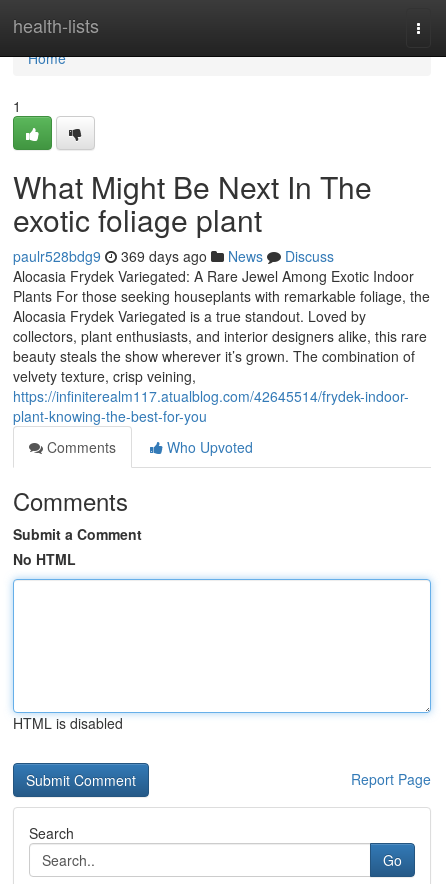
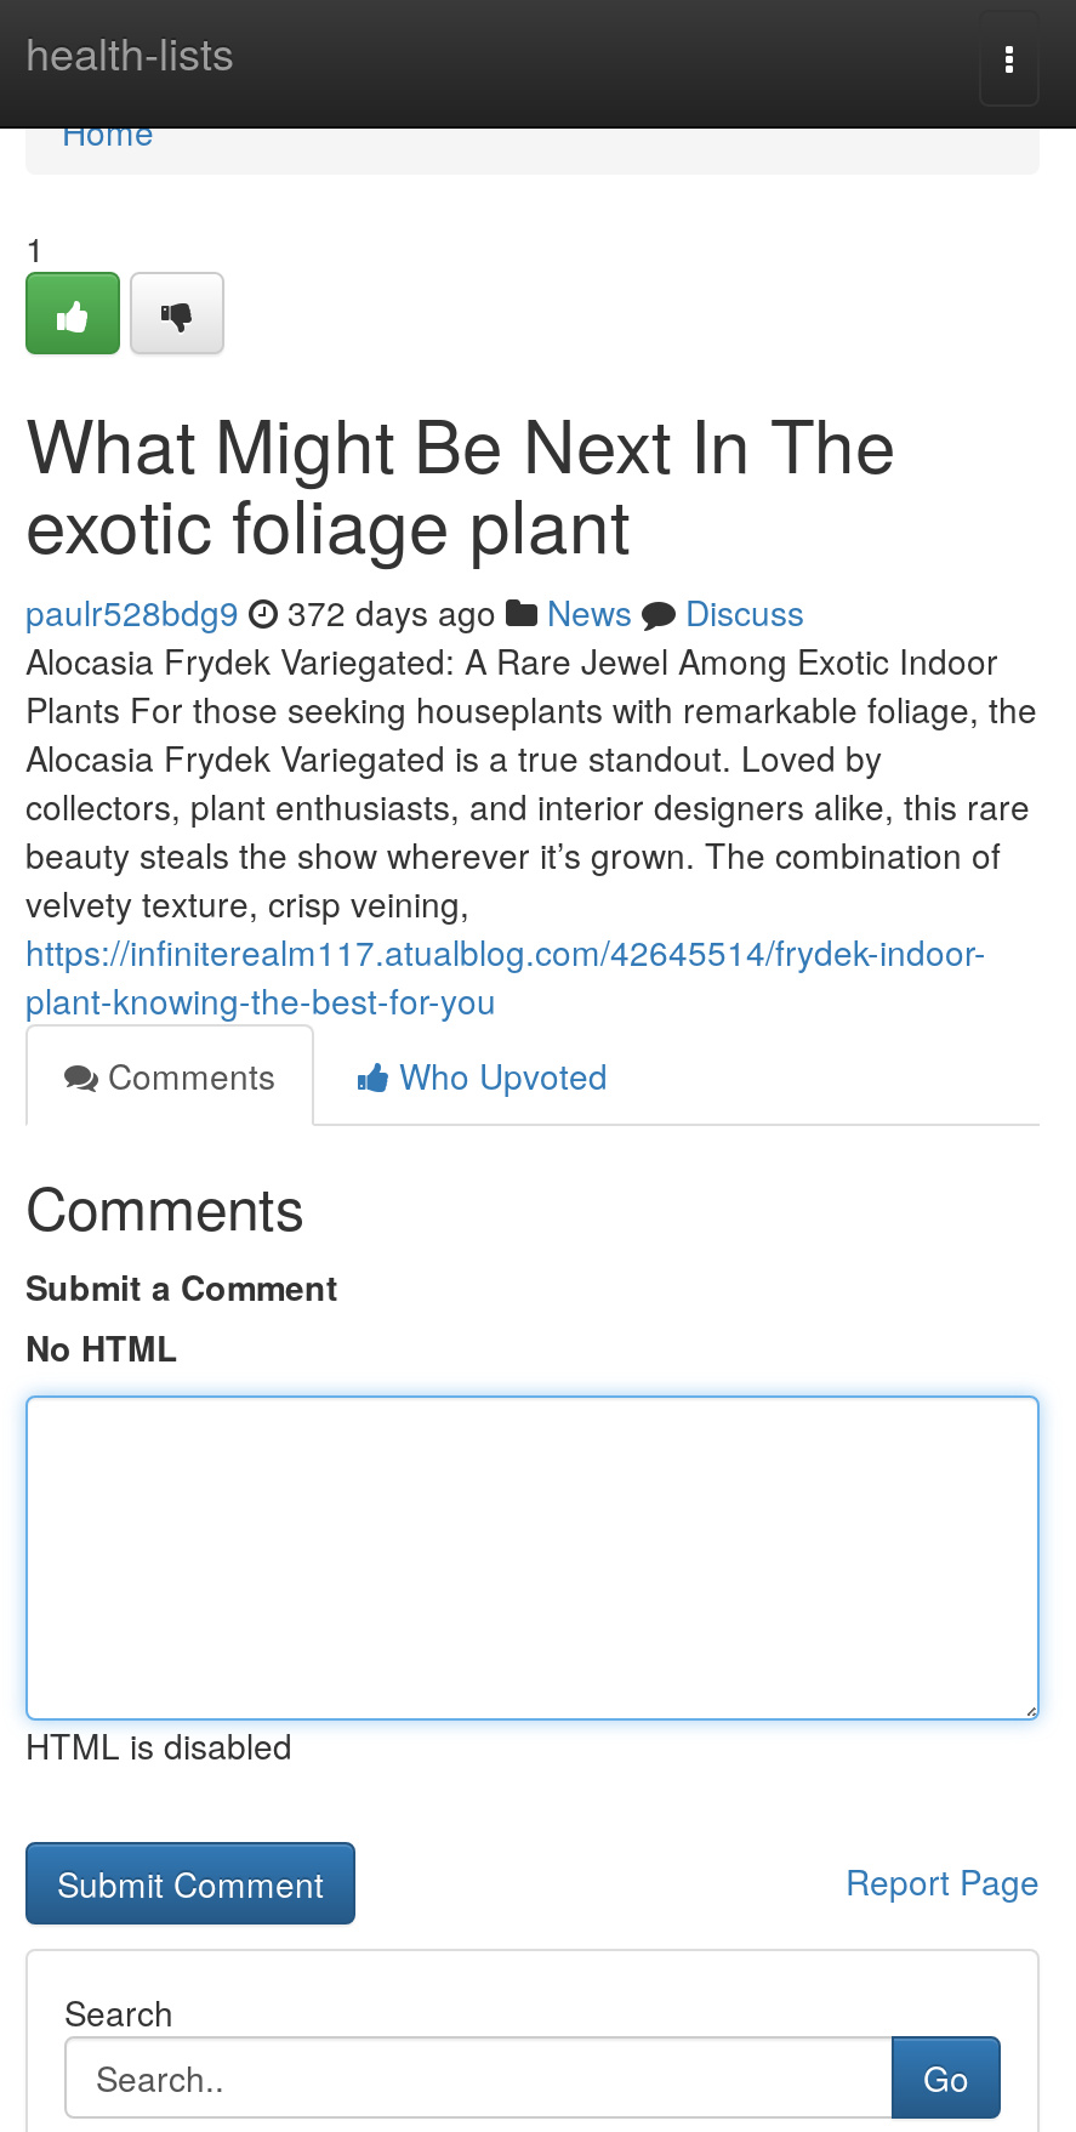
[13,246,334,266] paulr528bdg9 369 days ago News Discuss -> [25,587,804,636] paulr528bdg9 372 days ago News Discuss

